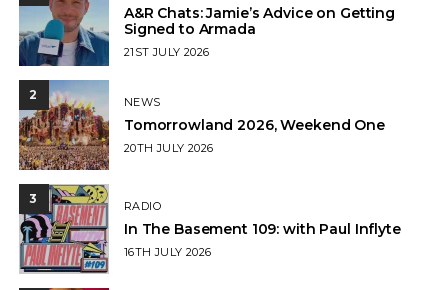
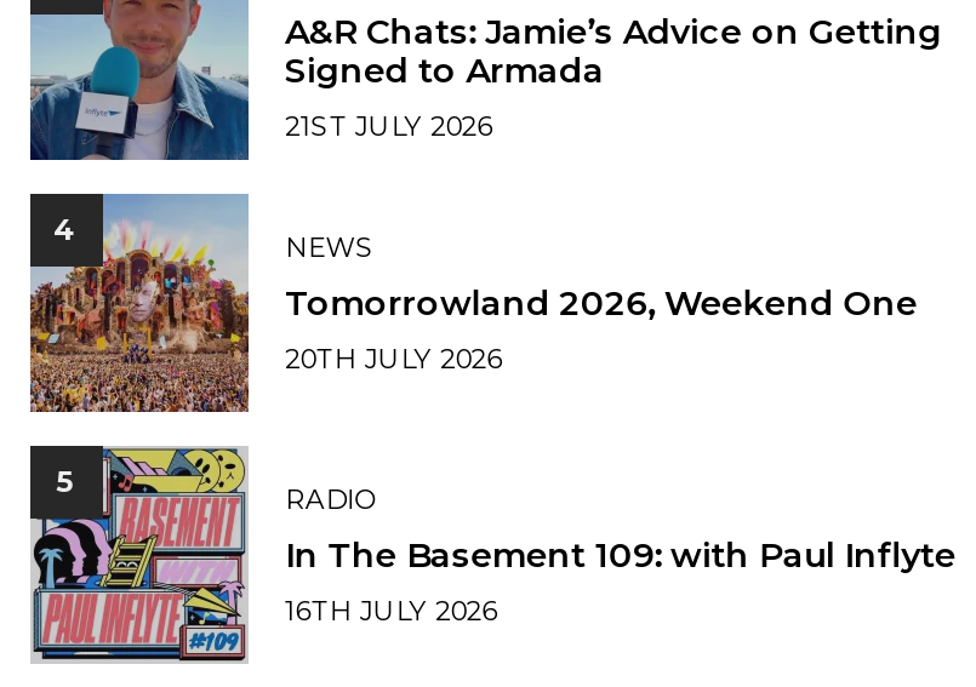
[29,87,39,102] 2 -> [53,212,80,248] 4
[29,191,39,206] 3 -> [56,464,78,500] 5

